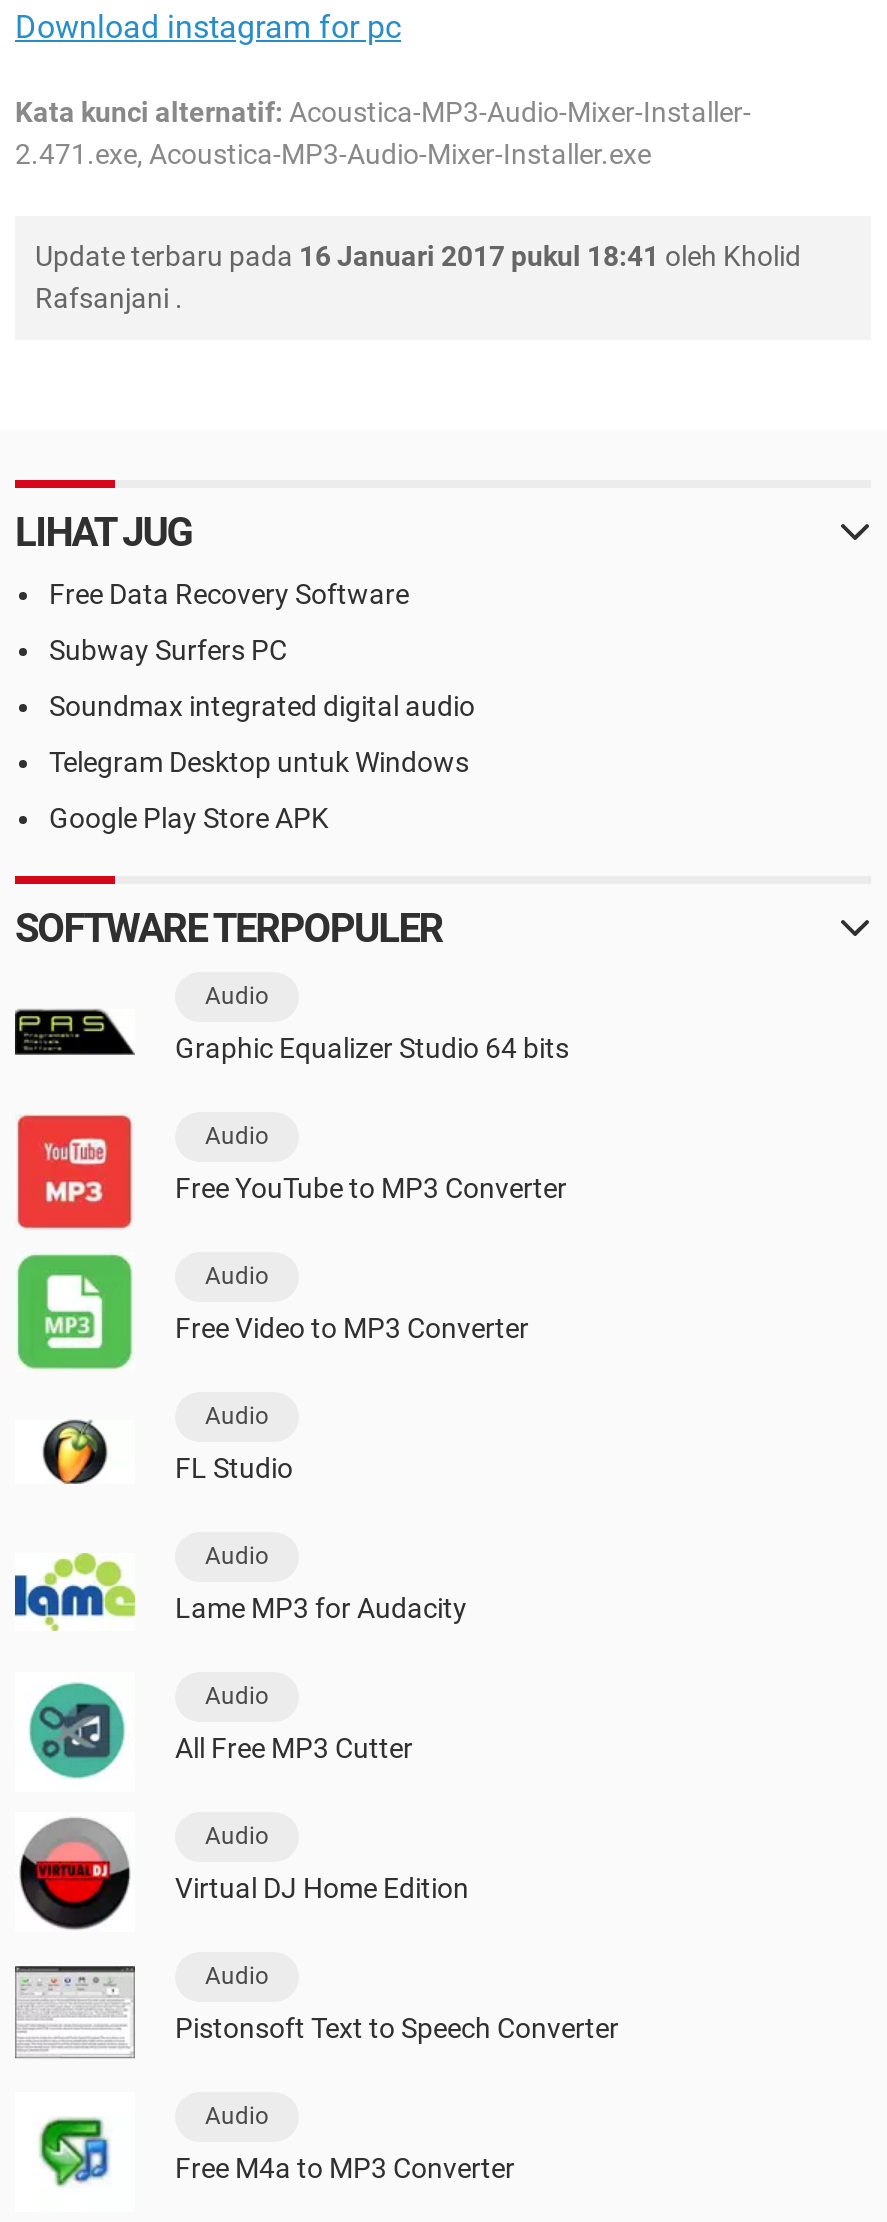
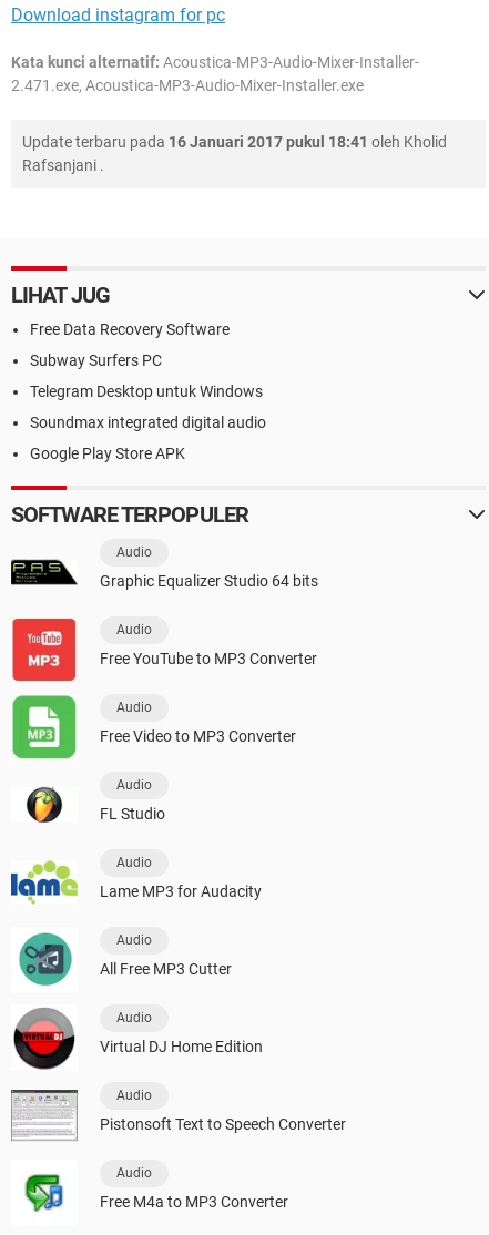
moved [49,690,475,722] -> [30,414,266,431]: Soundmax integrated digital audio
moved [49,746,469,778] -> [30,382,263,400]: Telegram Desktop untuk Windows

